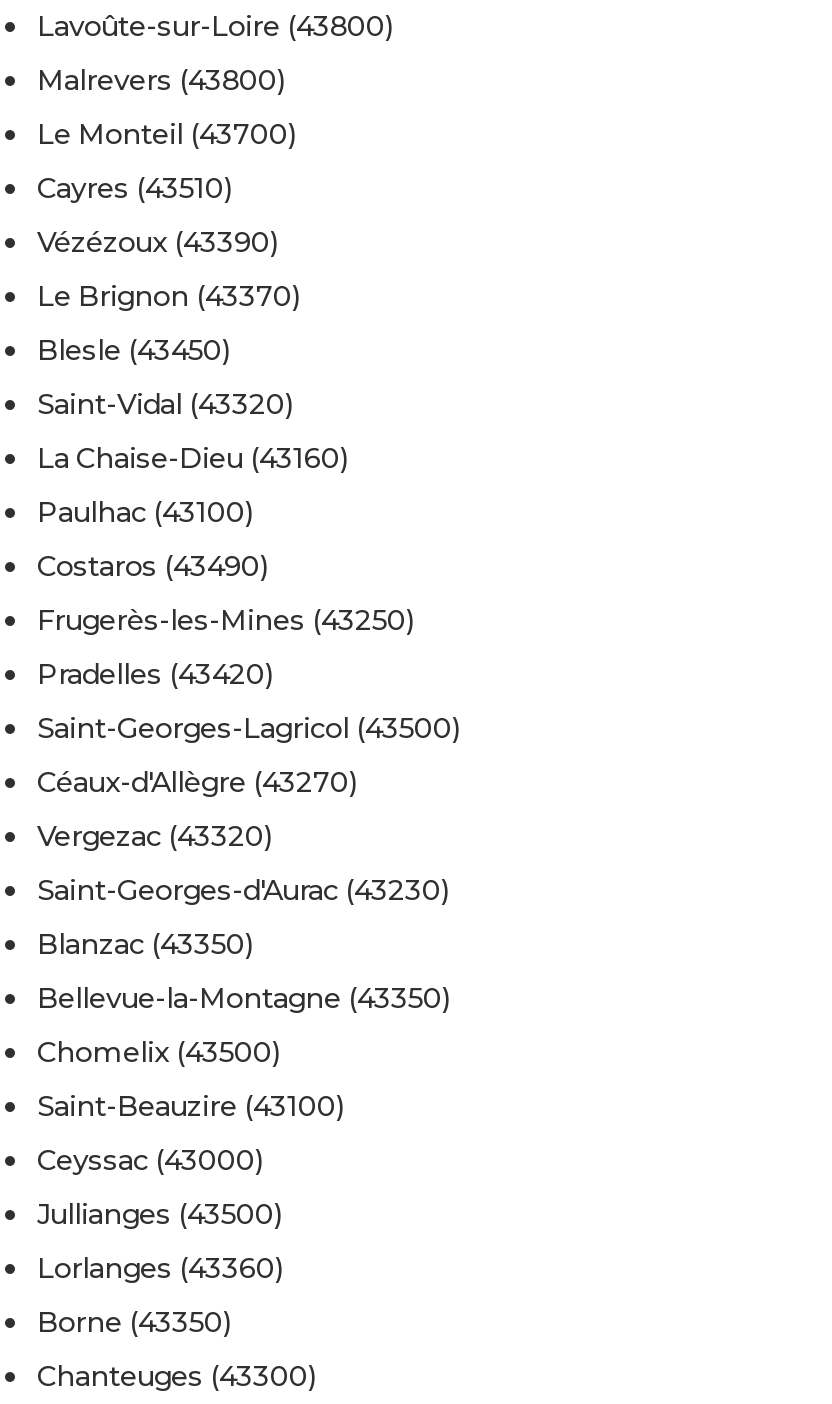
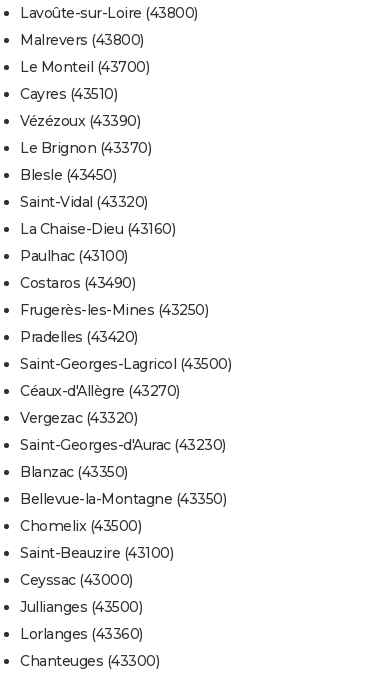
[37,1304,230,1340] Borne (43350) -> none

